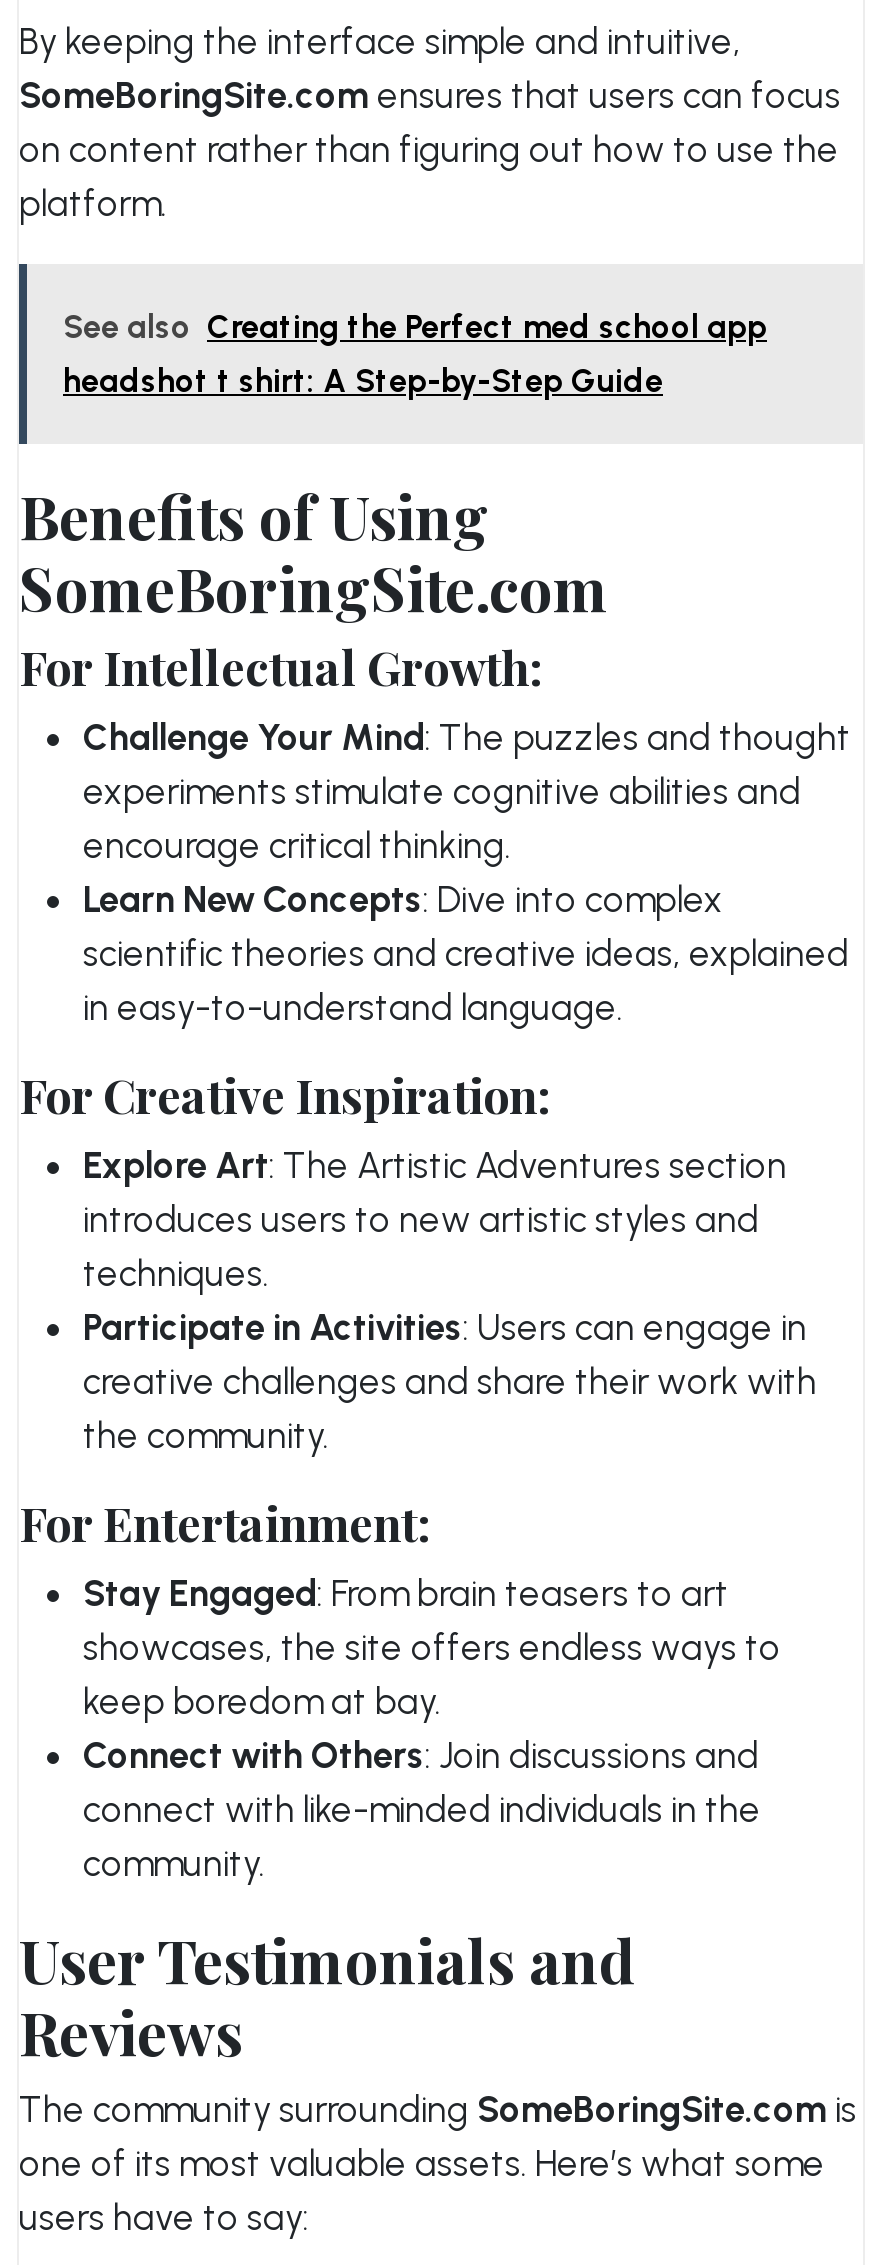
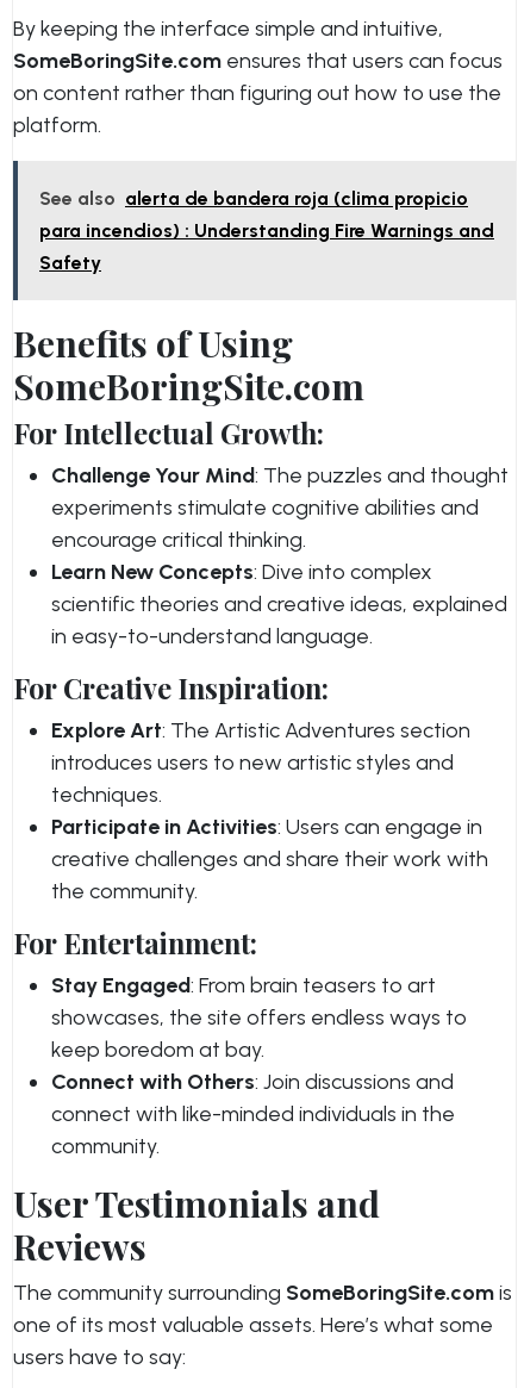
[63,308,767,400] See also Creating the Perfect med school app | headshot t shirt: A Step-by-Step Guide -> [39,187,494,274] See also alerta de bandera roja (clima propicio | para incendios) : Understanding Fire Warnings and | Safety

